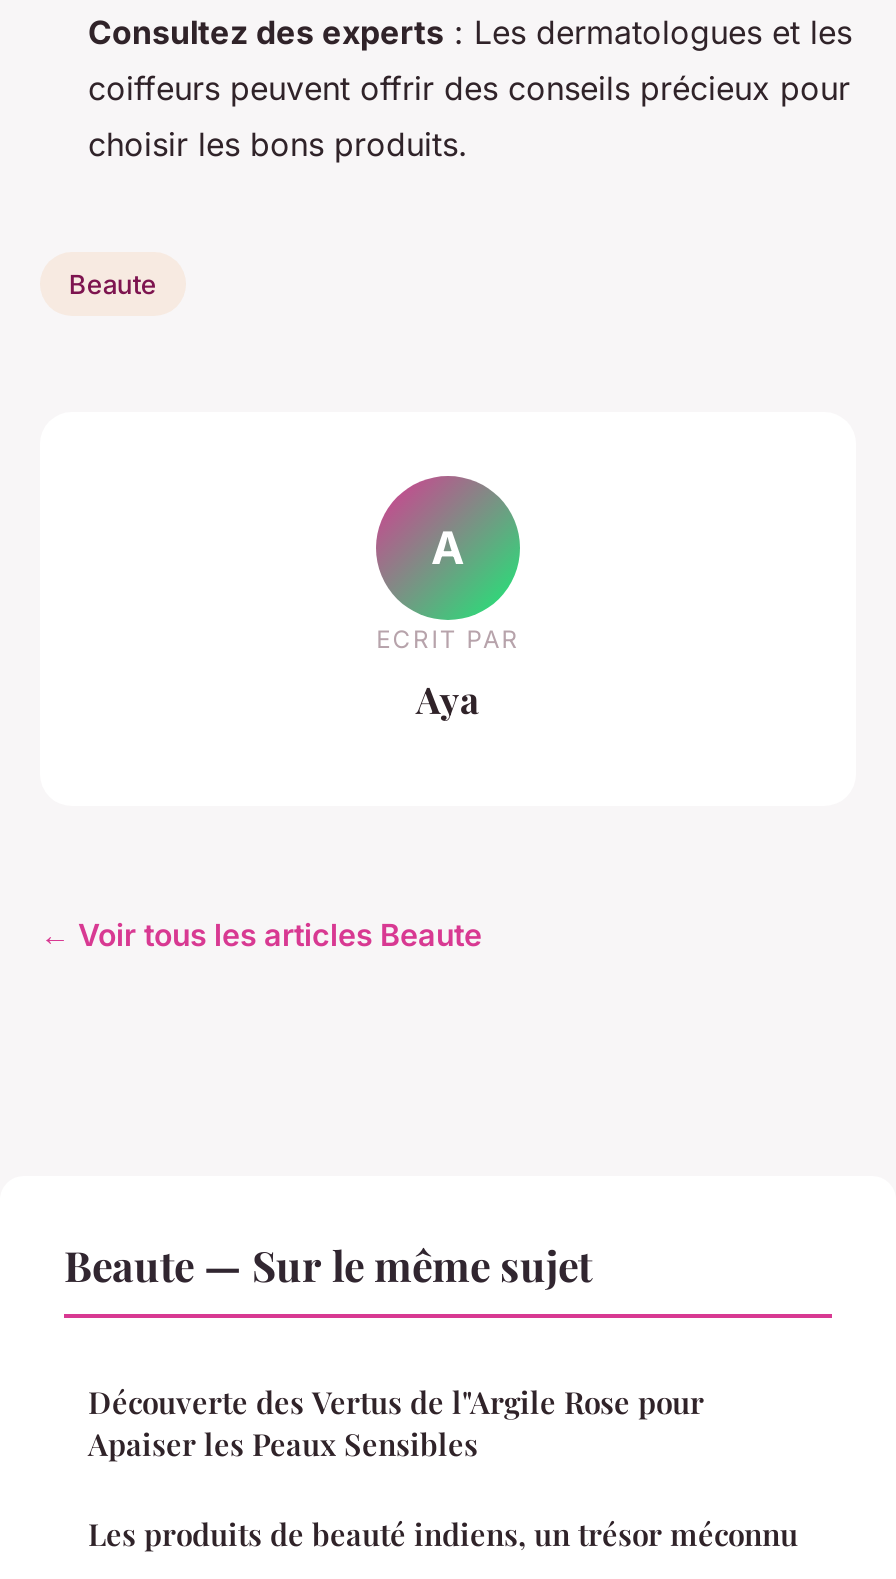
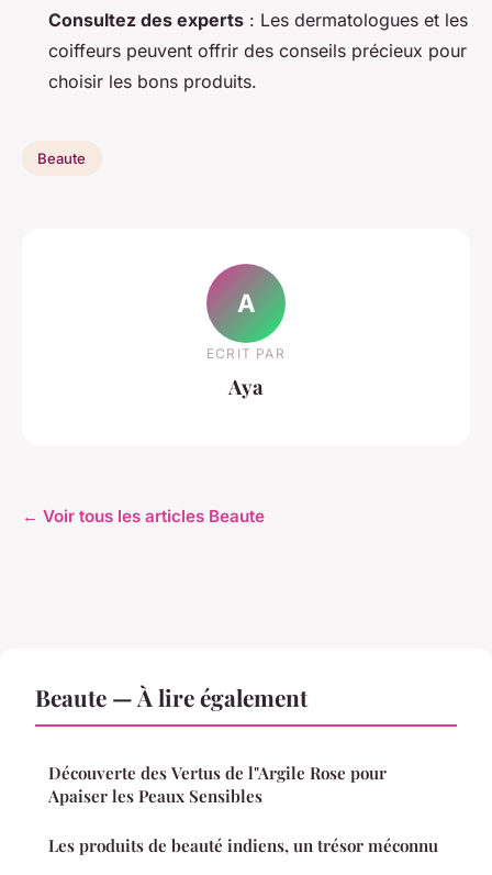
[64,1237,592,1293] Beaute — Sur le même sujet -> [35,682,307,713] Beaute — À lire également

